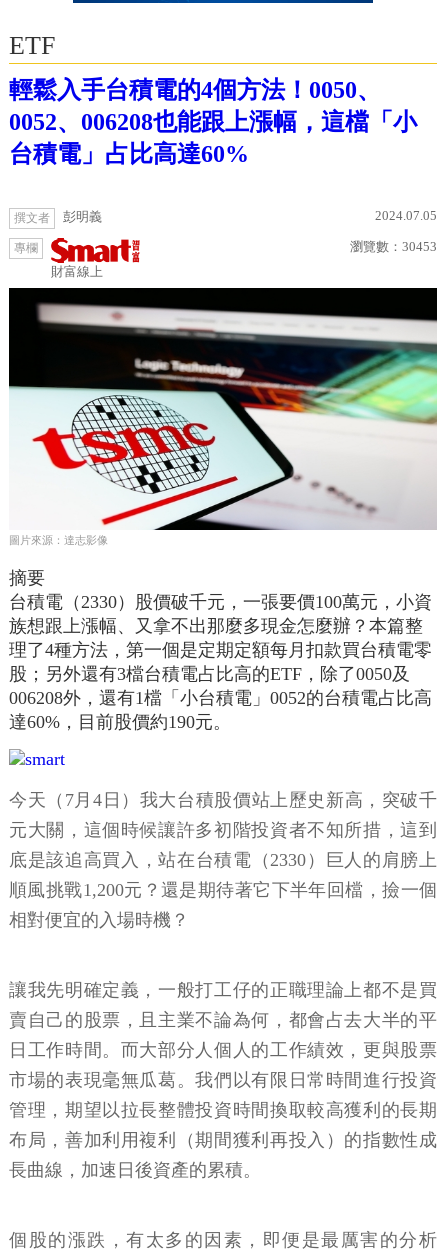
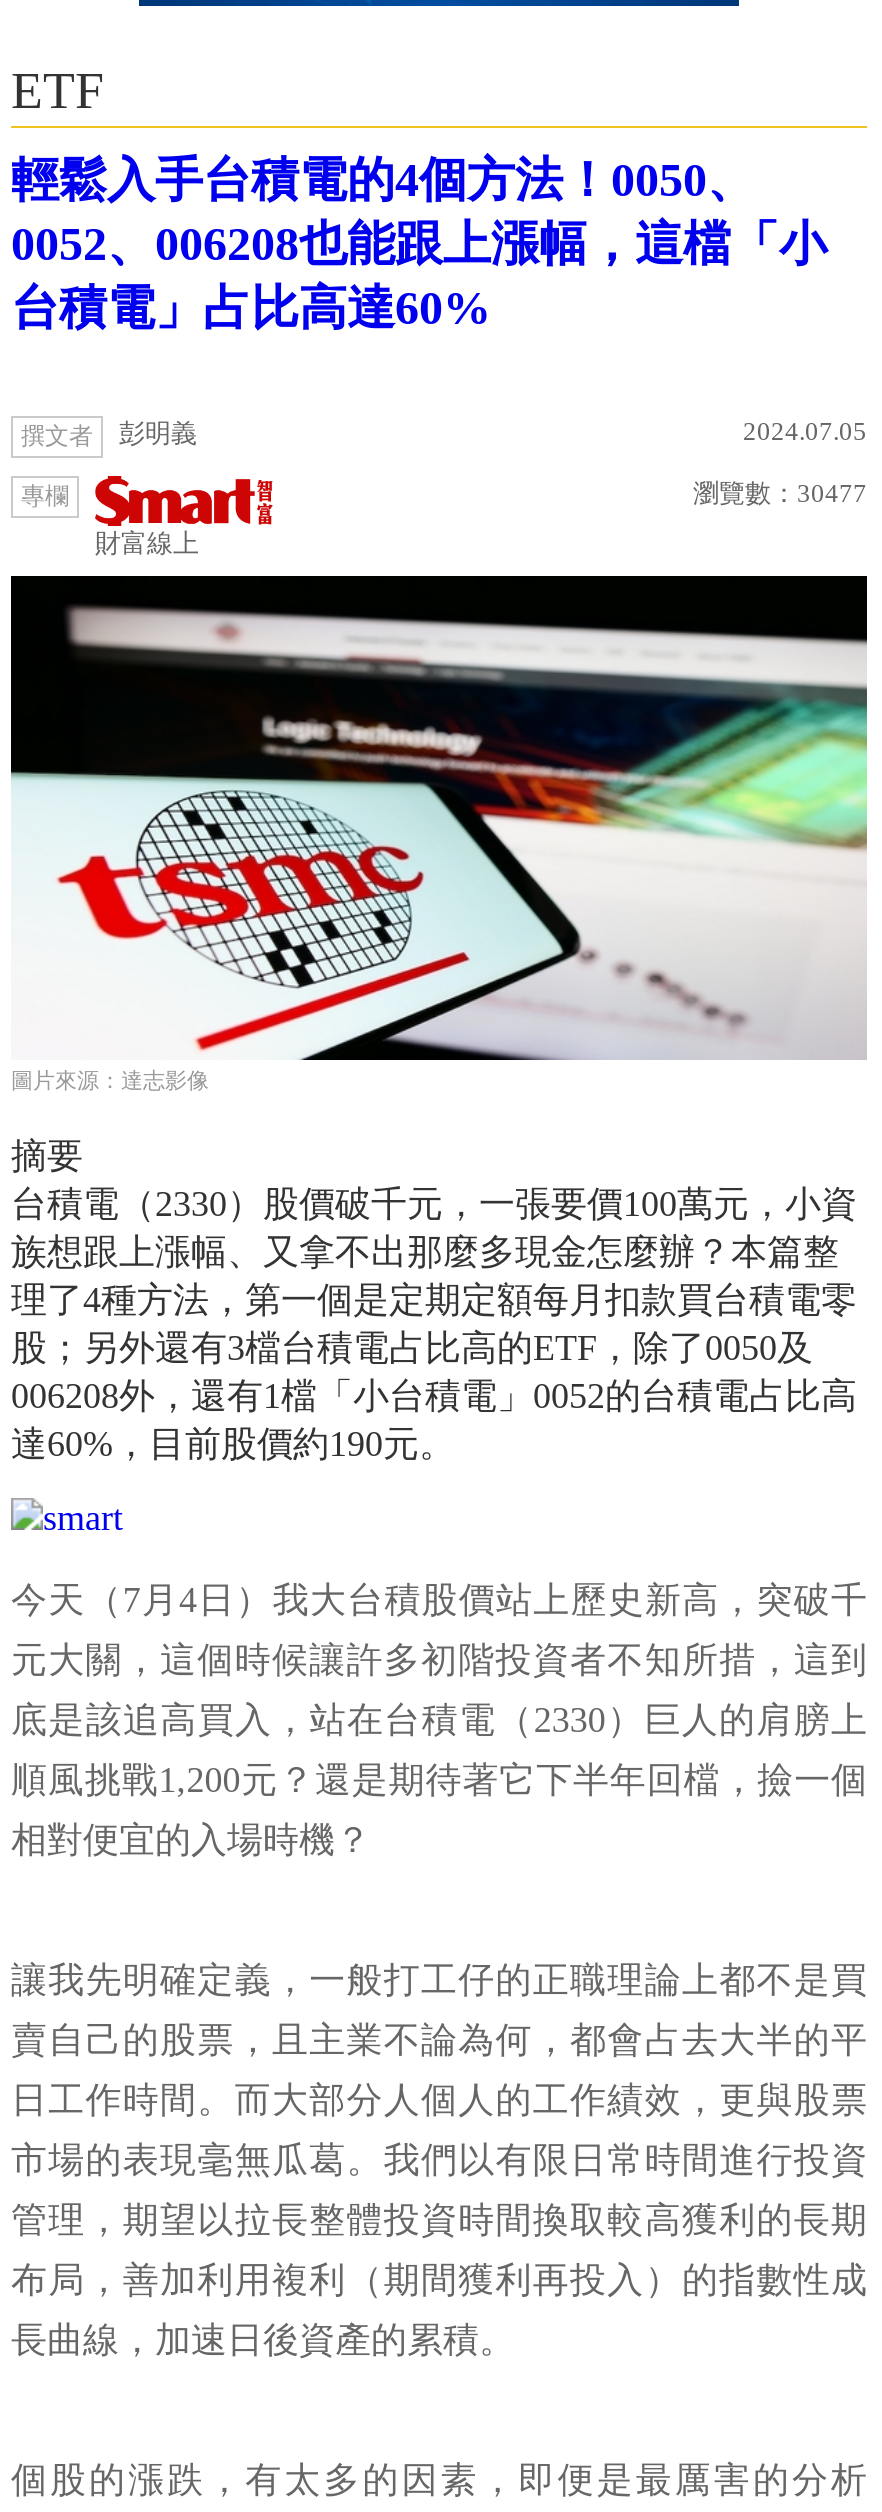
[350,239,437,254] 瀏覽數：30453 -> [693,478,867,508] 瀏覽數：30477

